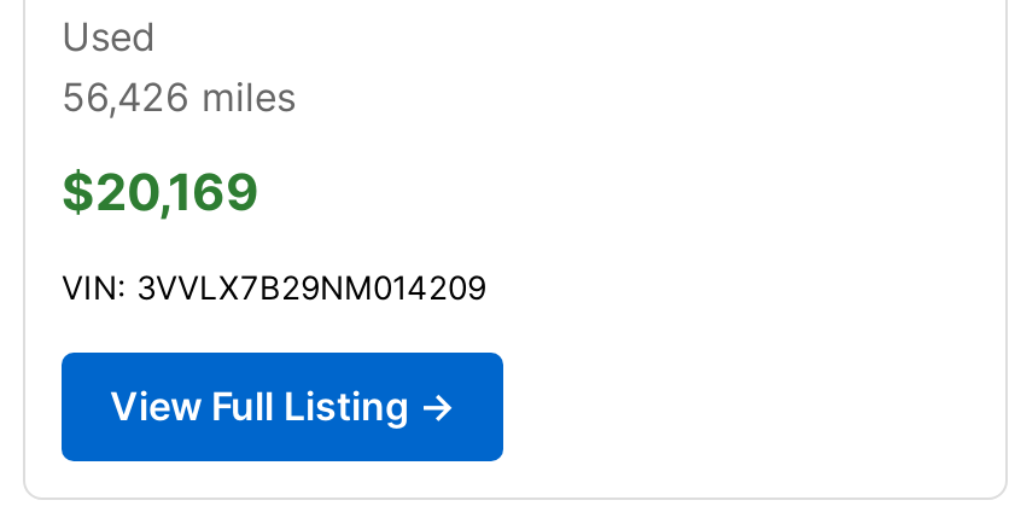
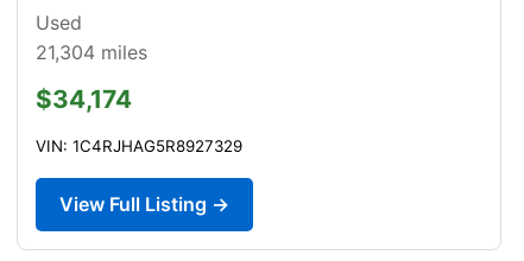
[62,72,296,121] 56,426 miles -> [36,40,147,64] 21,304 miles
[62,162,259,222] $20,169 -> [36,84,132,114] $34,174
[62,268,486,306] VIN: 3VVLX7B29NM014209 -> [36,136,242,155] VIN: 1C4RJHAG5R8927329

